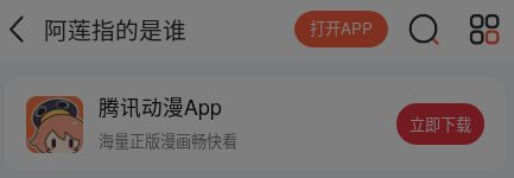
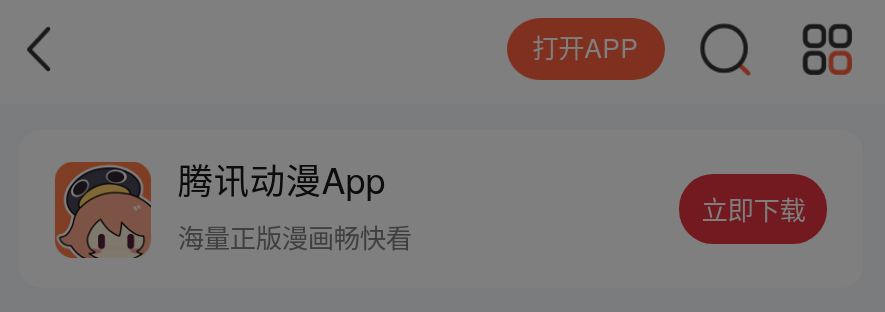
[43,12,186,46] 阿莲指的是谁 -> none

